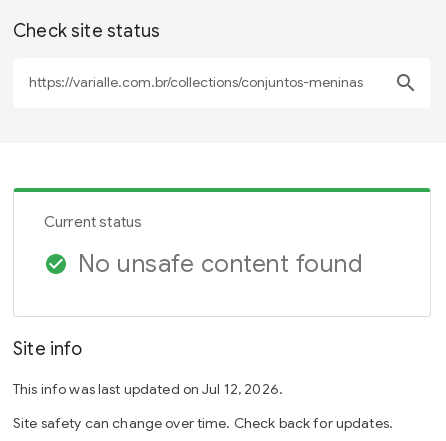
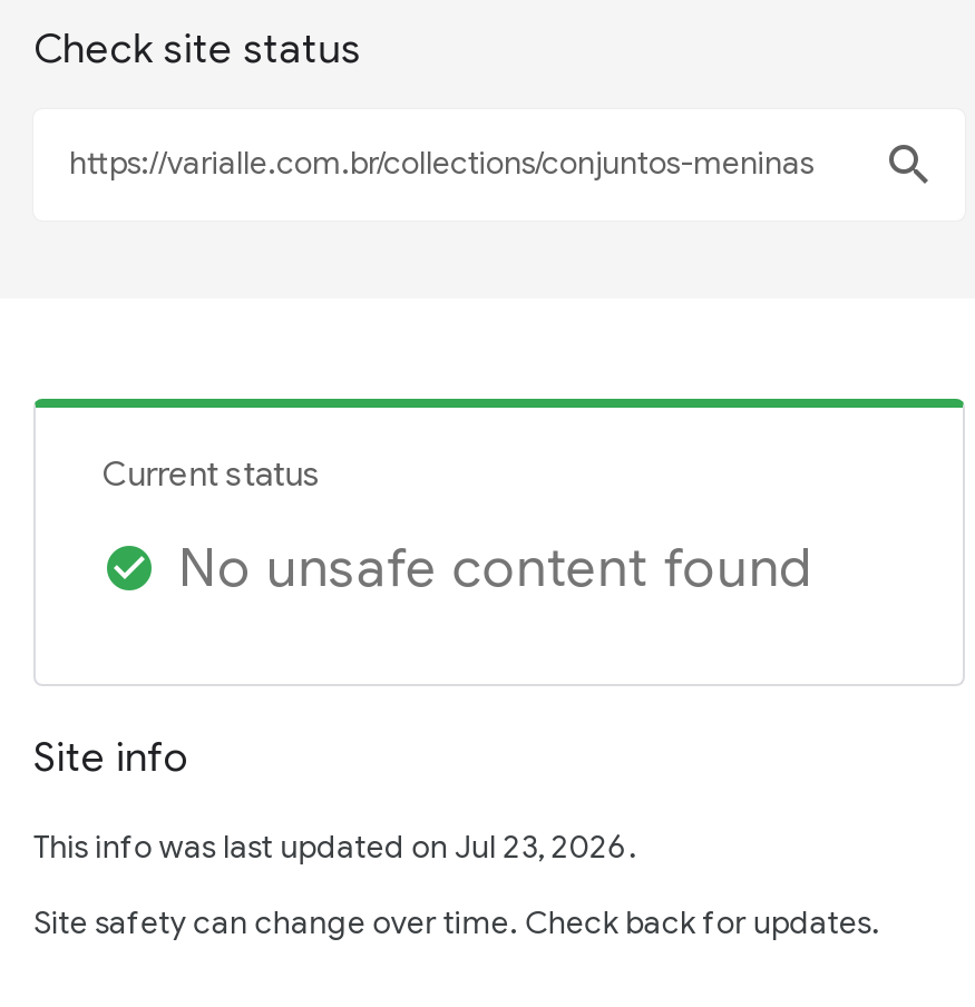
[13,380,283,398] This info was last updated on Jul 12, 2026. -> [33,826,637,866] This info was last updated on Jul 23, 2026.

